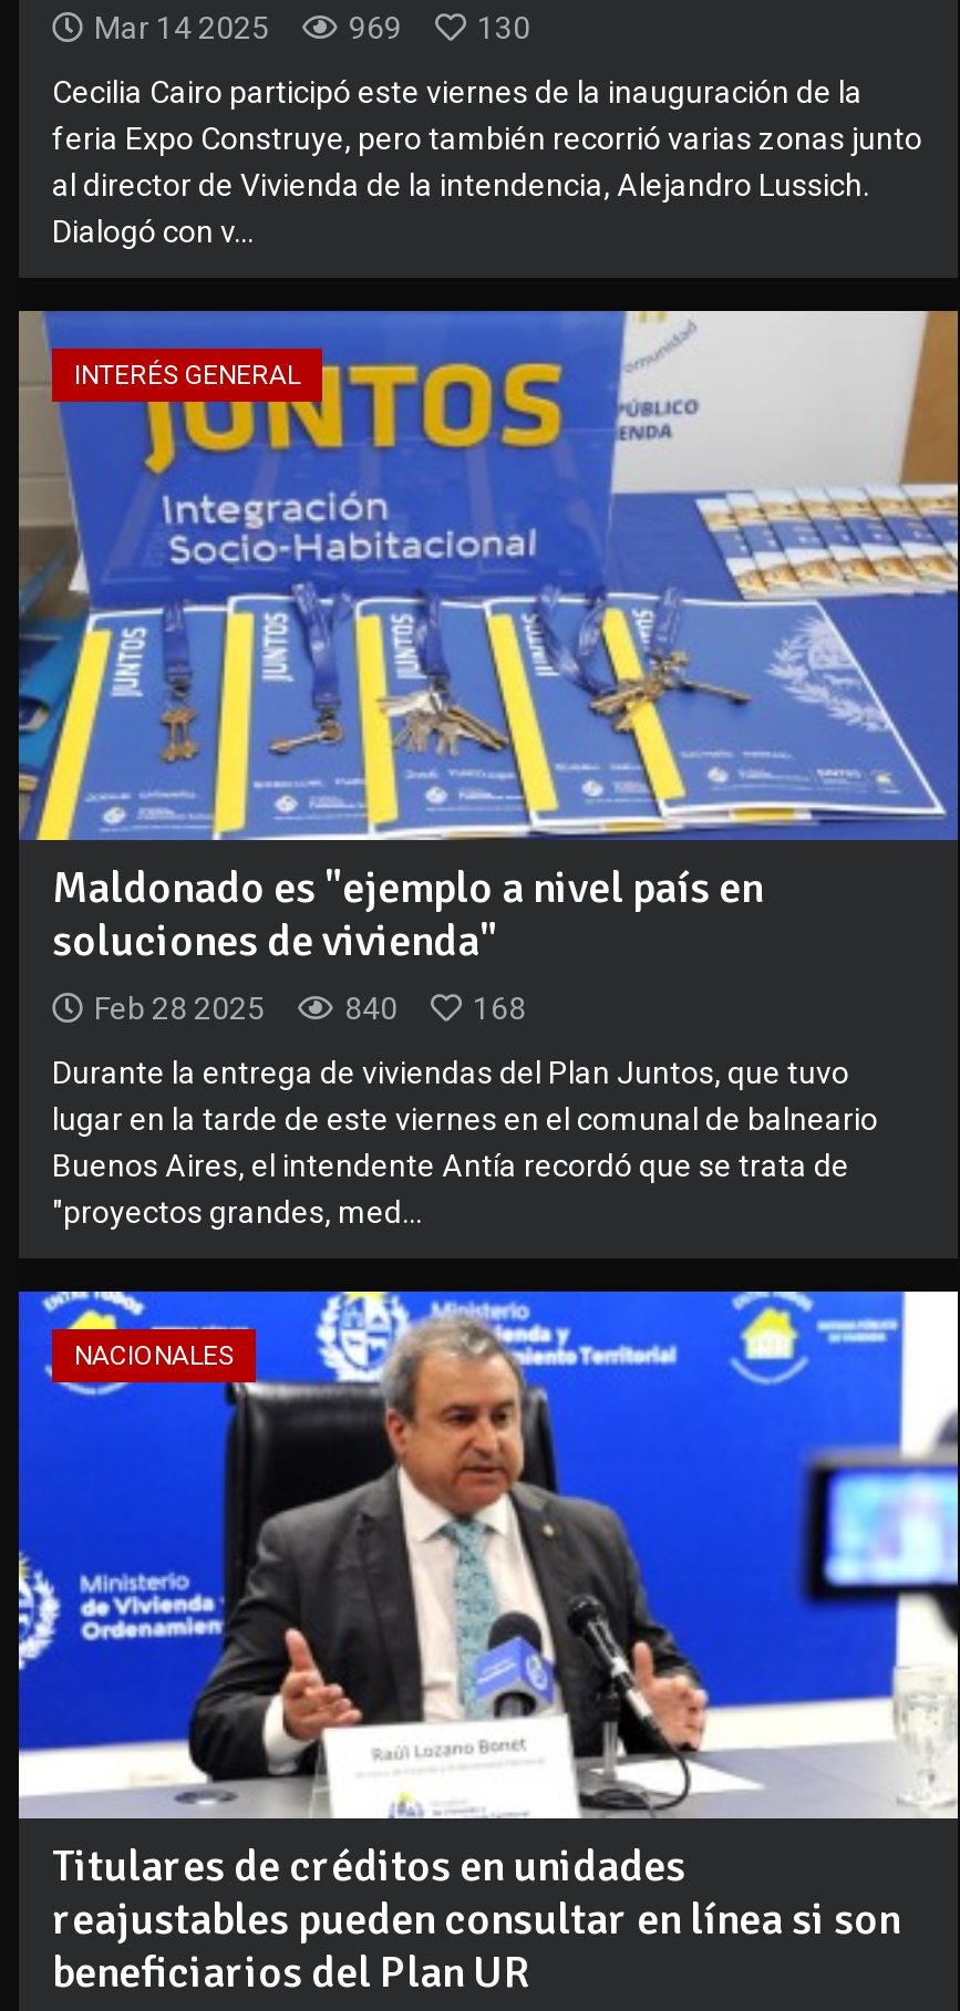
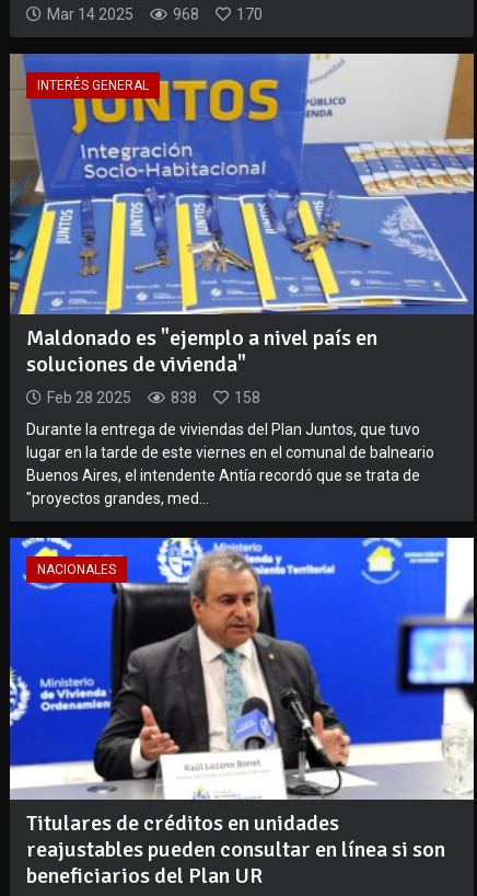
[52,10,922,249] 969 | 130 | Cecilia Cairo participó este viernes de la inauguración de la | feria Expo Construye, pero también recorrió varias zonas junto | al director de Vivienda de la intendencia, Alejandro Lussich. | Dialogó con v... -> [173,5,263,22] 968 | 170
[344,989,398,1025] 840 -> [171,389,197,406] 838
[473,989,526,1025] 168 -> [234,389,260,406] 158

